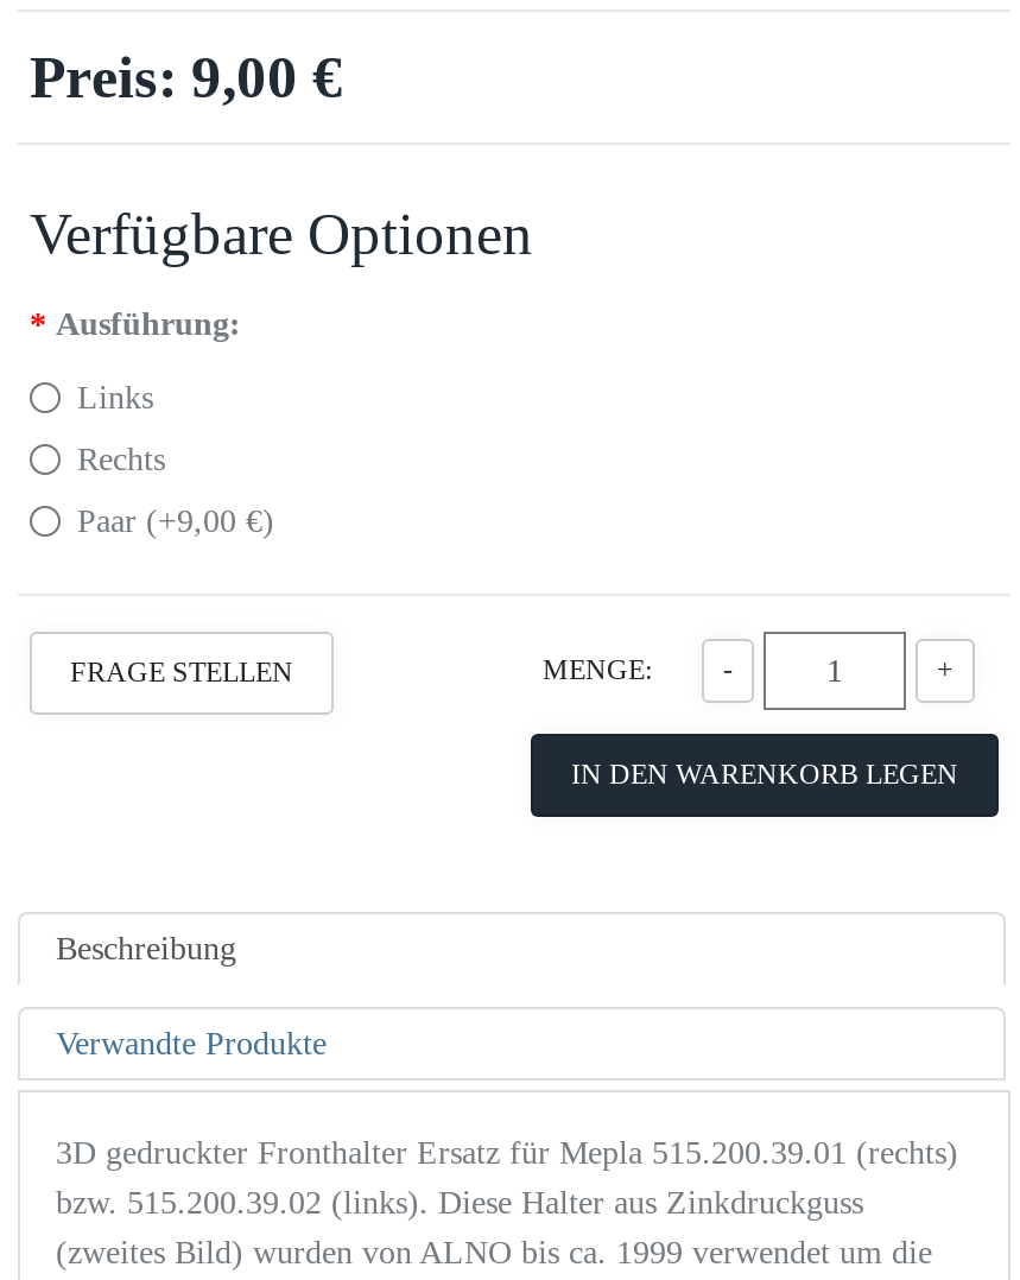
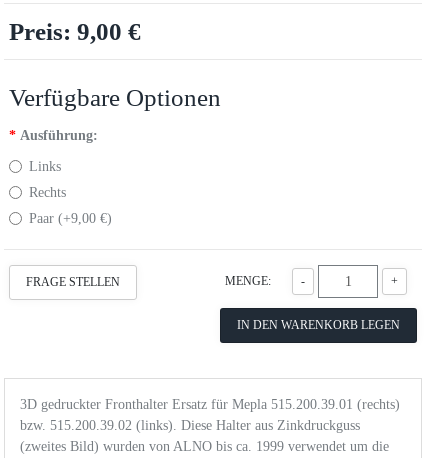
[56,931,327,1062] Beschreibung | Verwandte Produkte -> none

